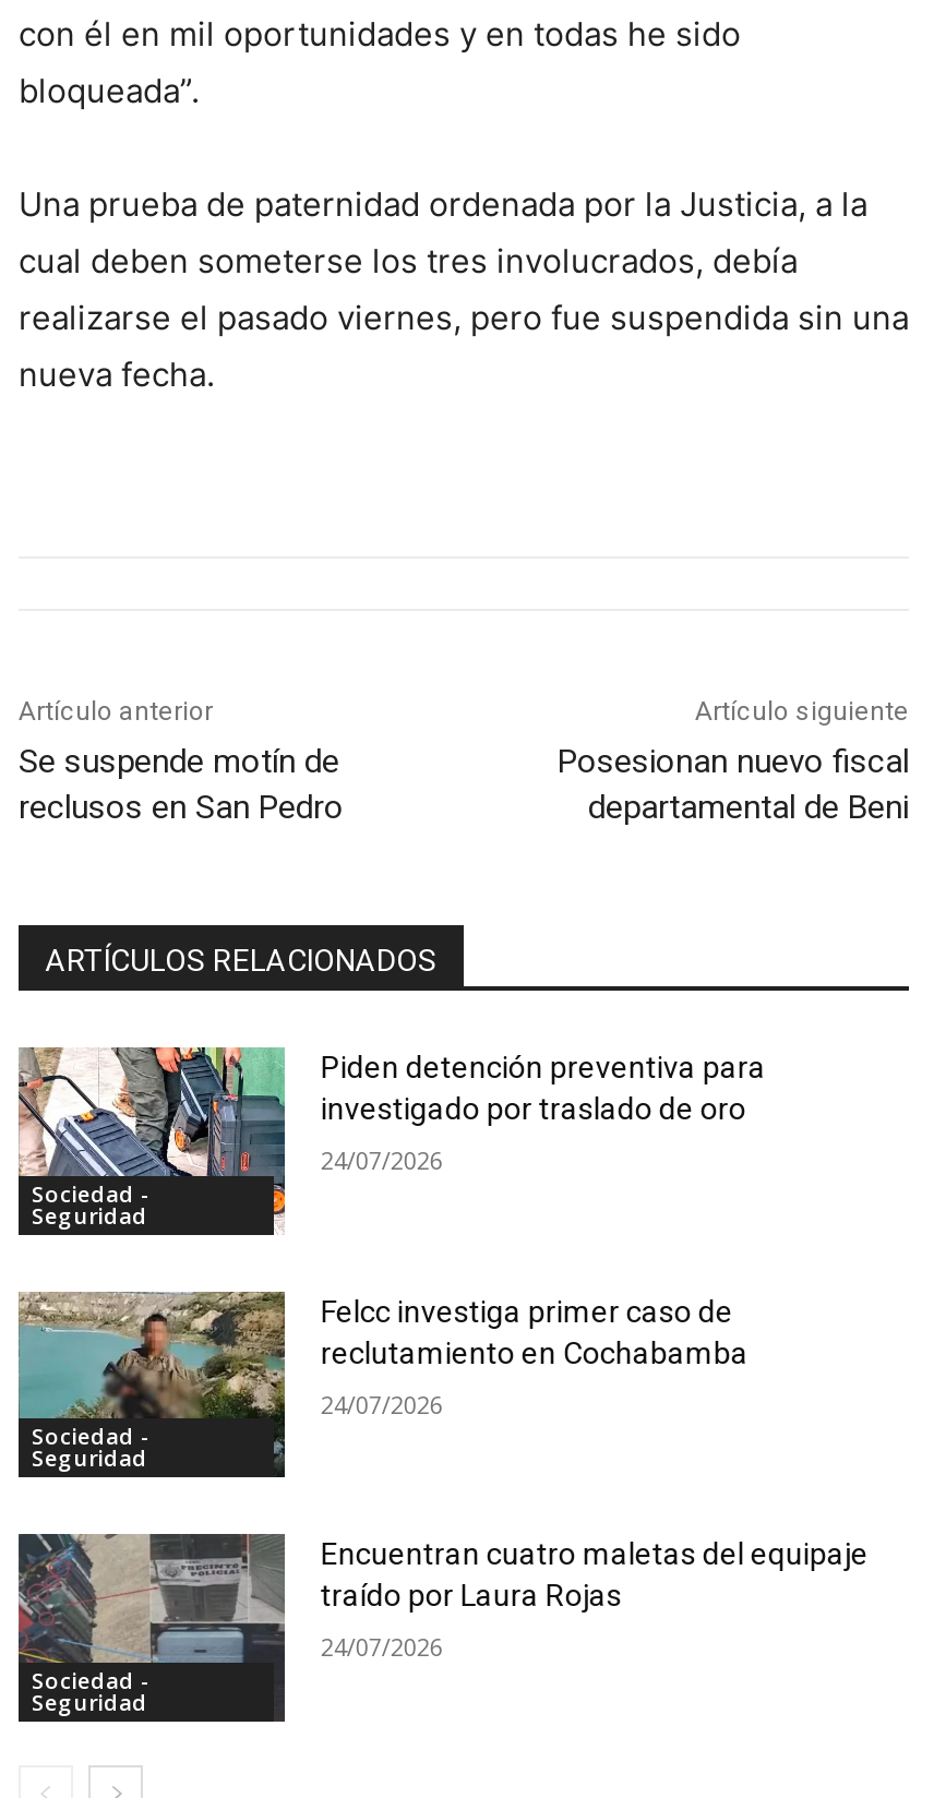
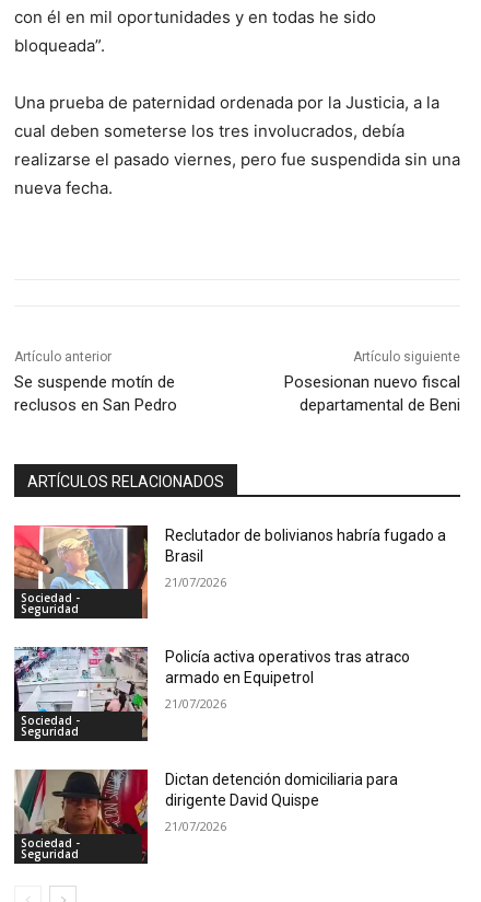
[16,1045,766,1233] [image] | Piden detención preventiva para | investigado por traslado de oro -> [13,524,446,620] [image] | Reclutador de bolivianos habría fugado a | Brasil
[321,1143,443,1175] 24/07/2026 -> [166,573,227,590] 21/07/2026
[16,1290,748,1473] [image] | Felcc investiga primer caso de | reclutamiento en Cochabamba -> [13,646,410,738] [image] | Policía activa operativos tras atraco | armado en Equipetrol
[321,1386,443,1419] 24/07/2026 -> [166,695,227,712] 21/07/2026
[16,1532,868,1700] [image] | Encuentran cuatro maletas del equipaje | traído por Laura Rojas -> [14,768,398,854] [image] | Dictan detención domiciliaria para | dirigente David Quispe
[321,1630,443,1663] 24/07/2026 -> [166,818,227,834] 21/07/2026

